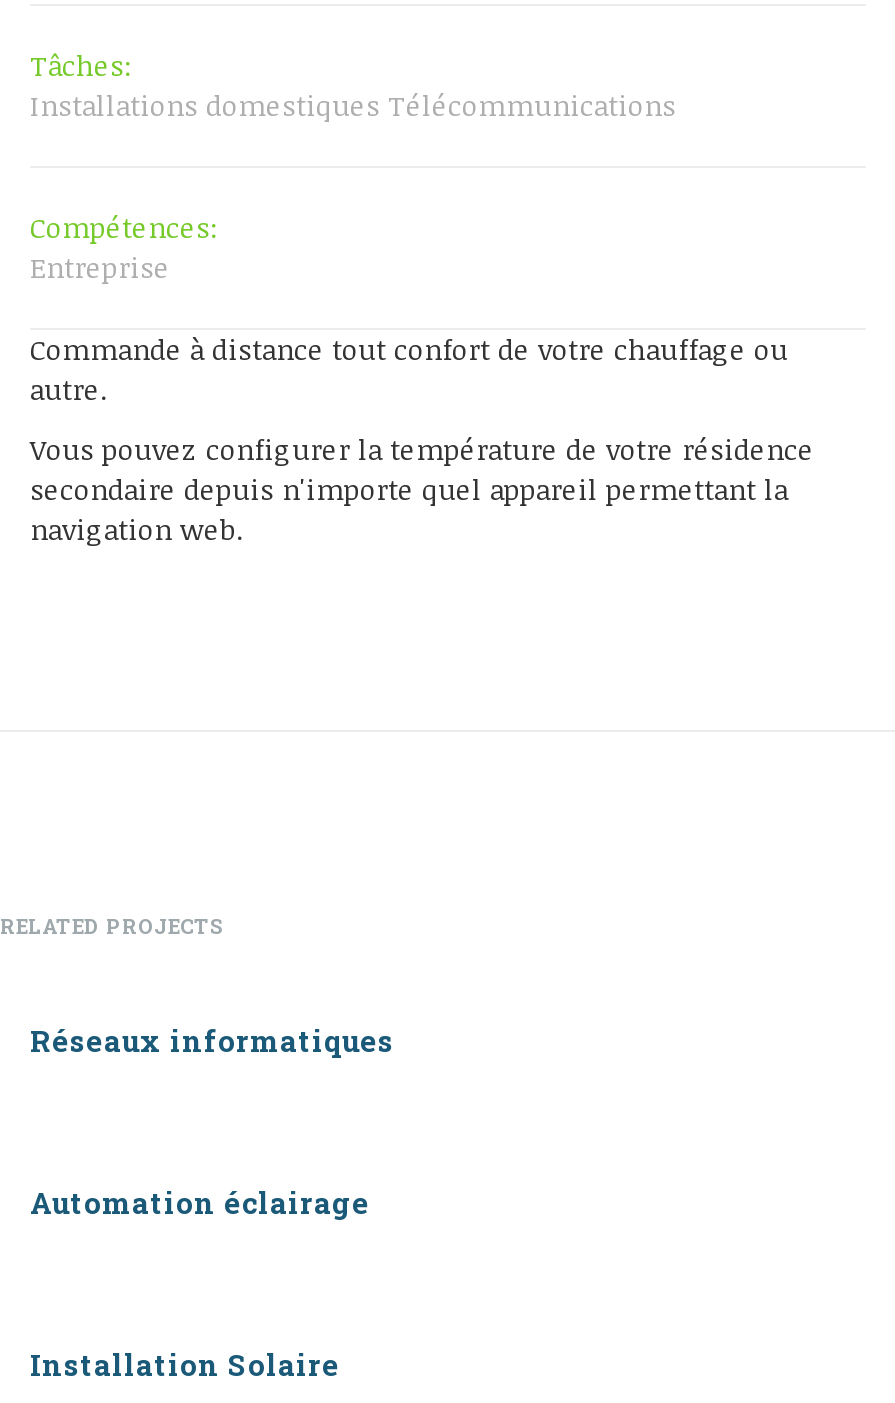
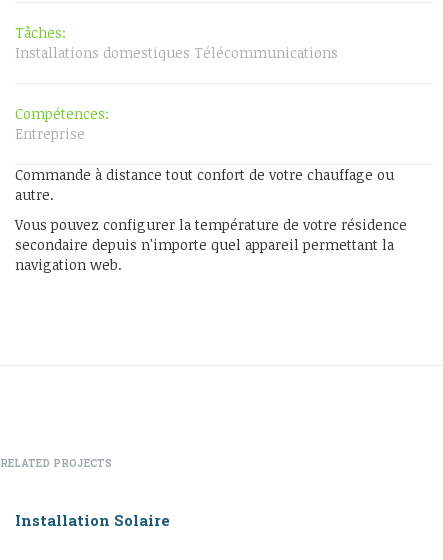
[30,1022,394,1060] Réseaux informatiques -> none
[30,1184,370,1222] Automation éclairage -> none

